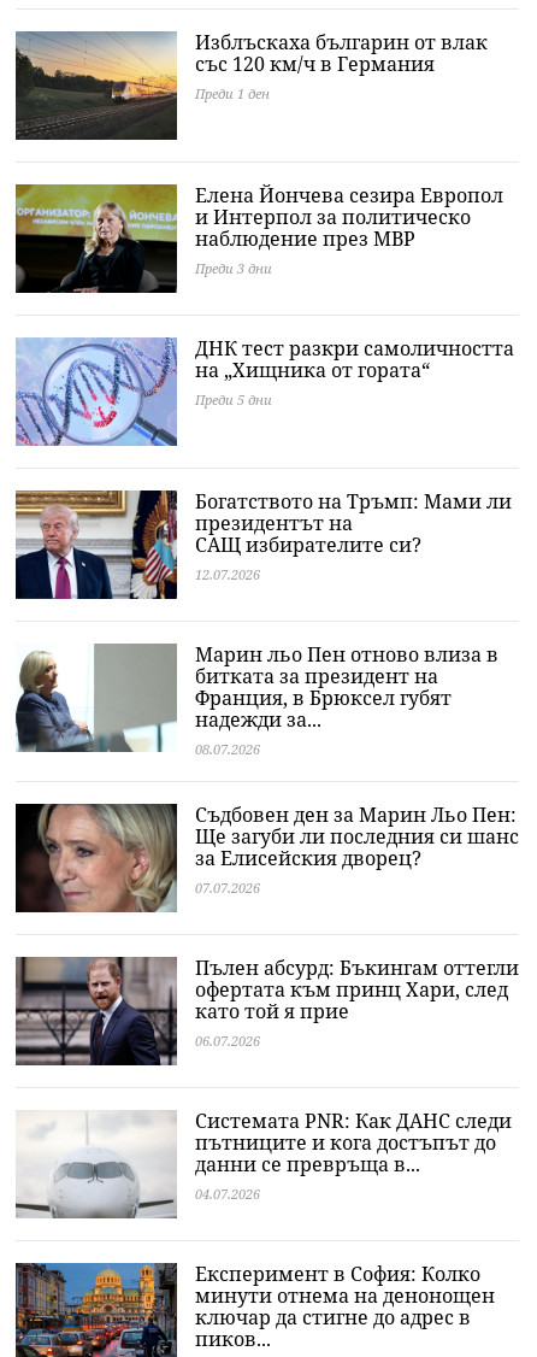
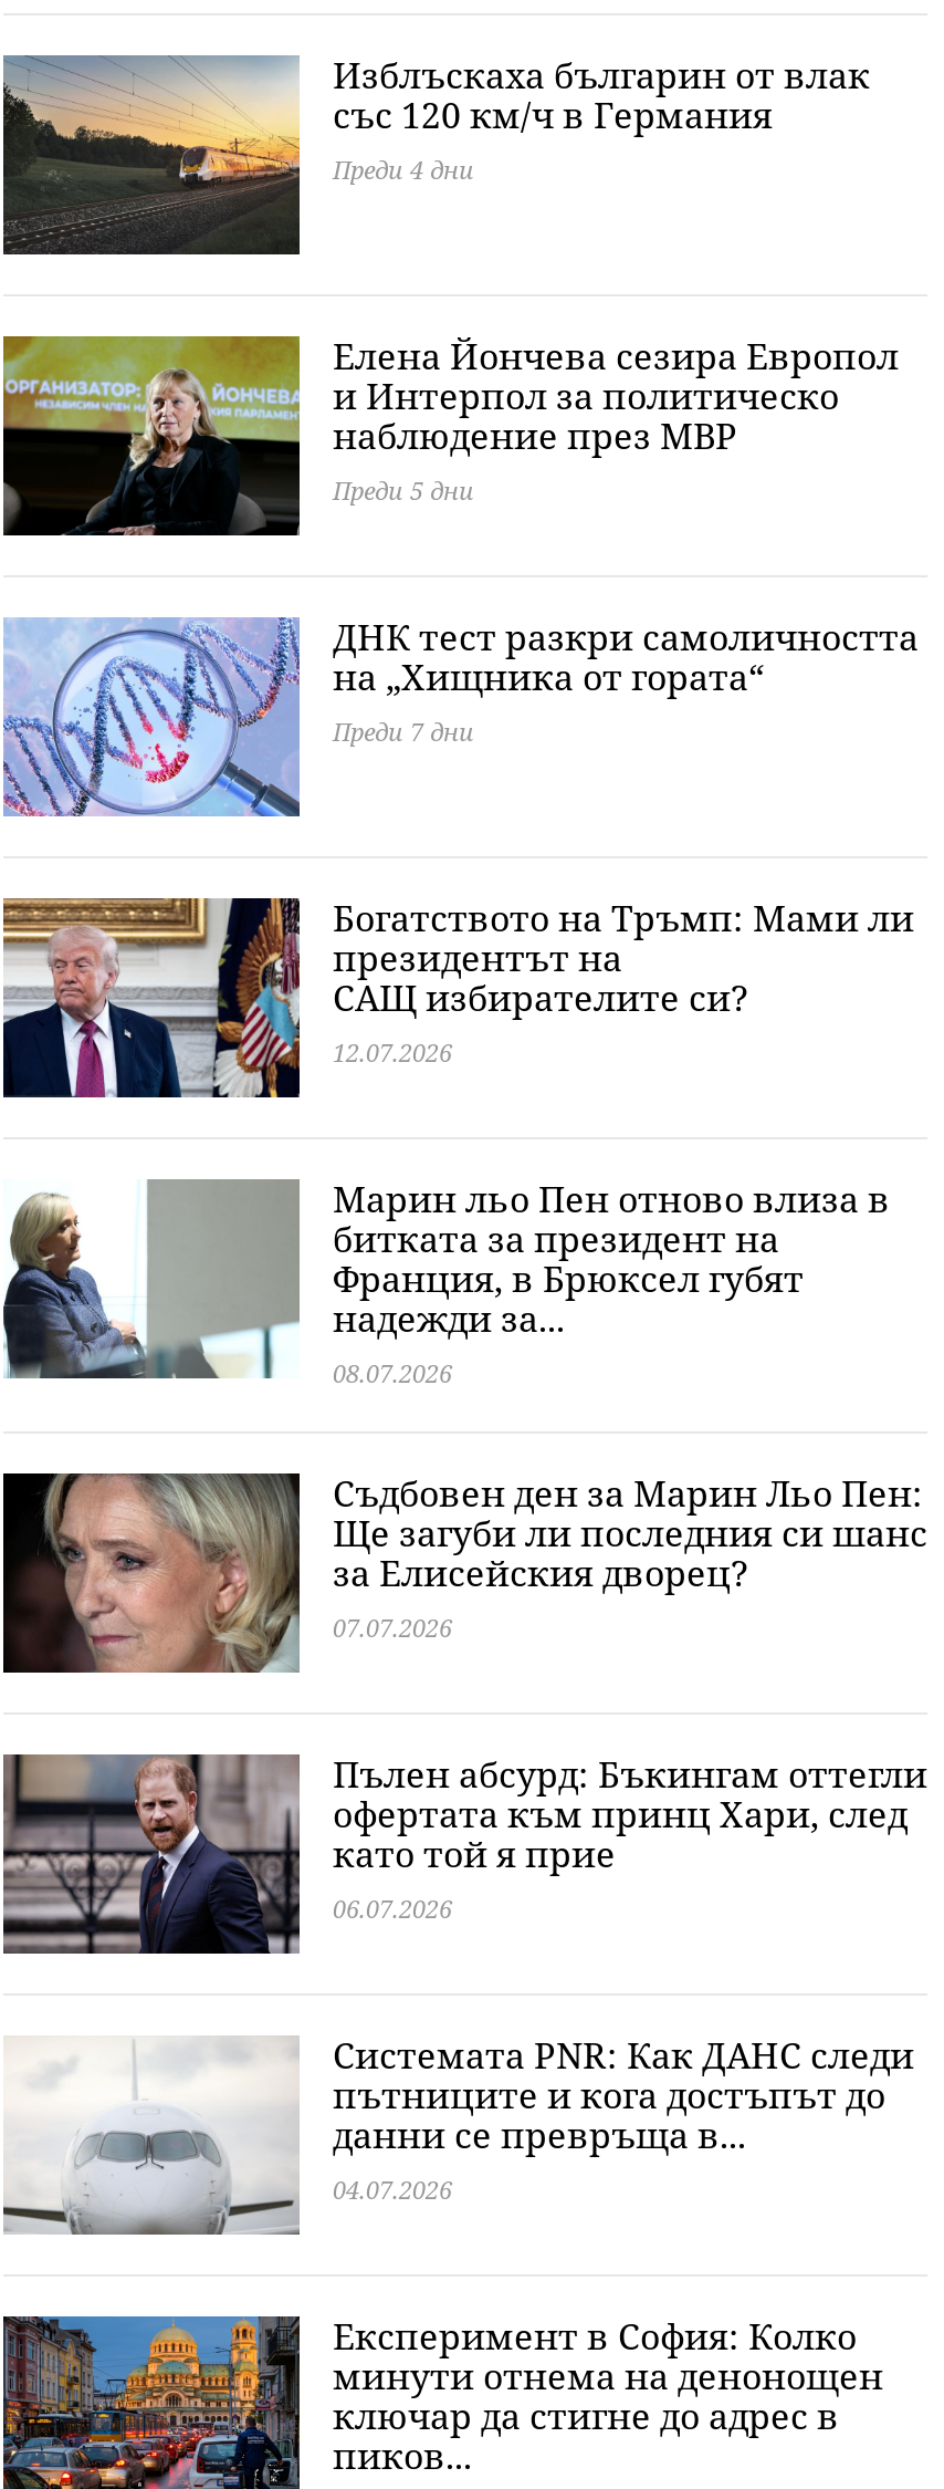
[195,84,270,102] Преди 1 ден -> [333,153,474,186] Преди 4 дни
[195,259,272,277] Преди 3 дни -> [333,473,474,507] Преди 5 дни
[195,390,272,409] Преди 5 дни -> [333,715,474,748] Преди 7 дни

